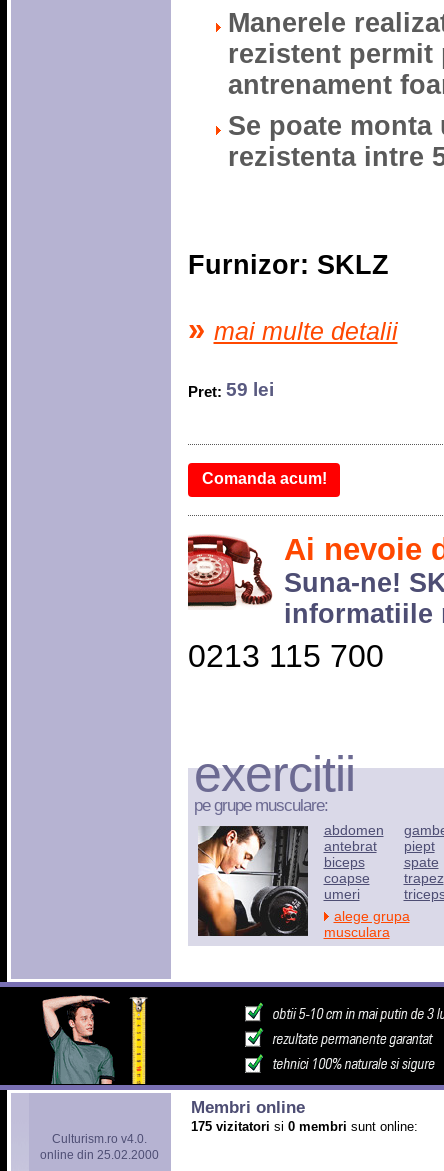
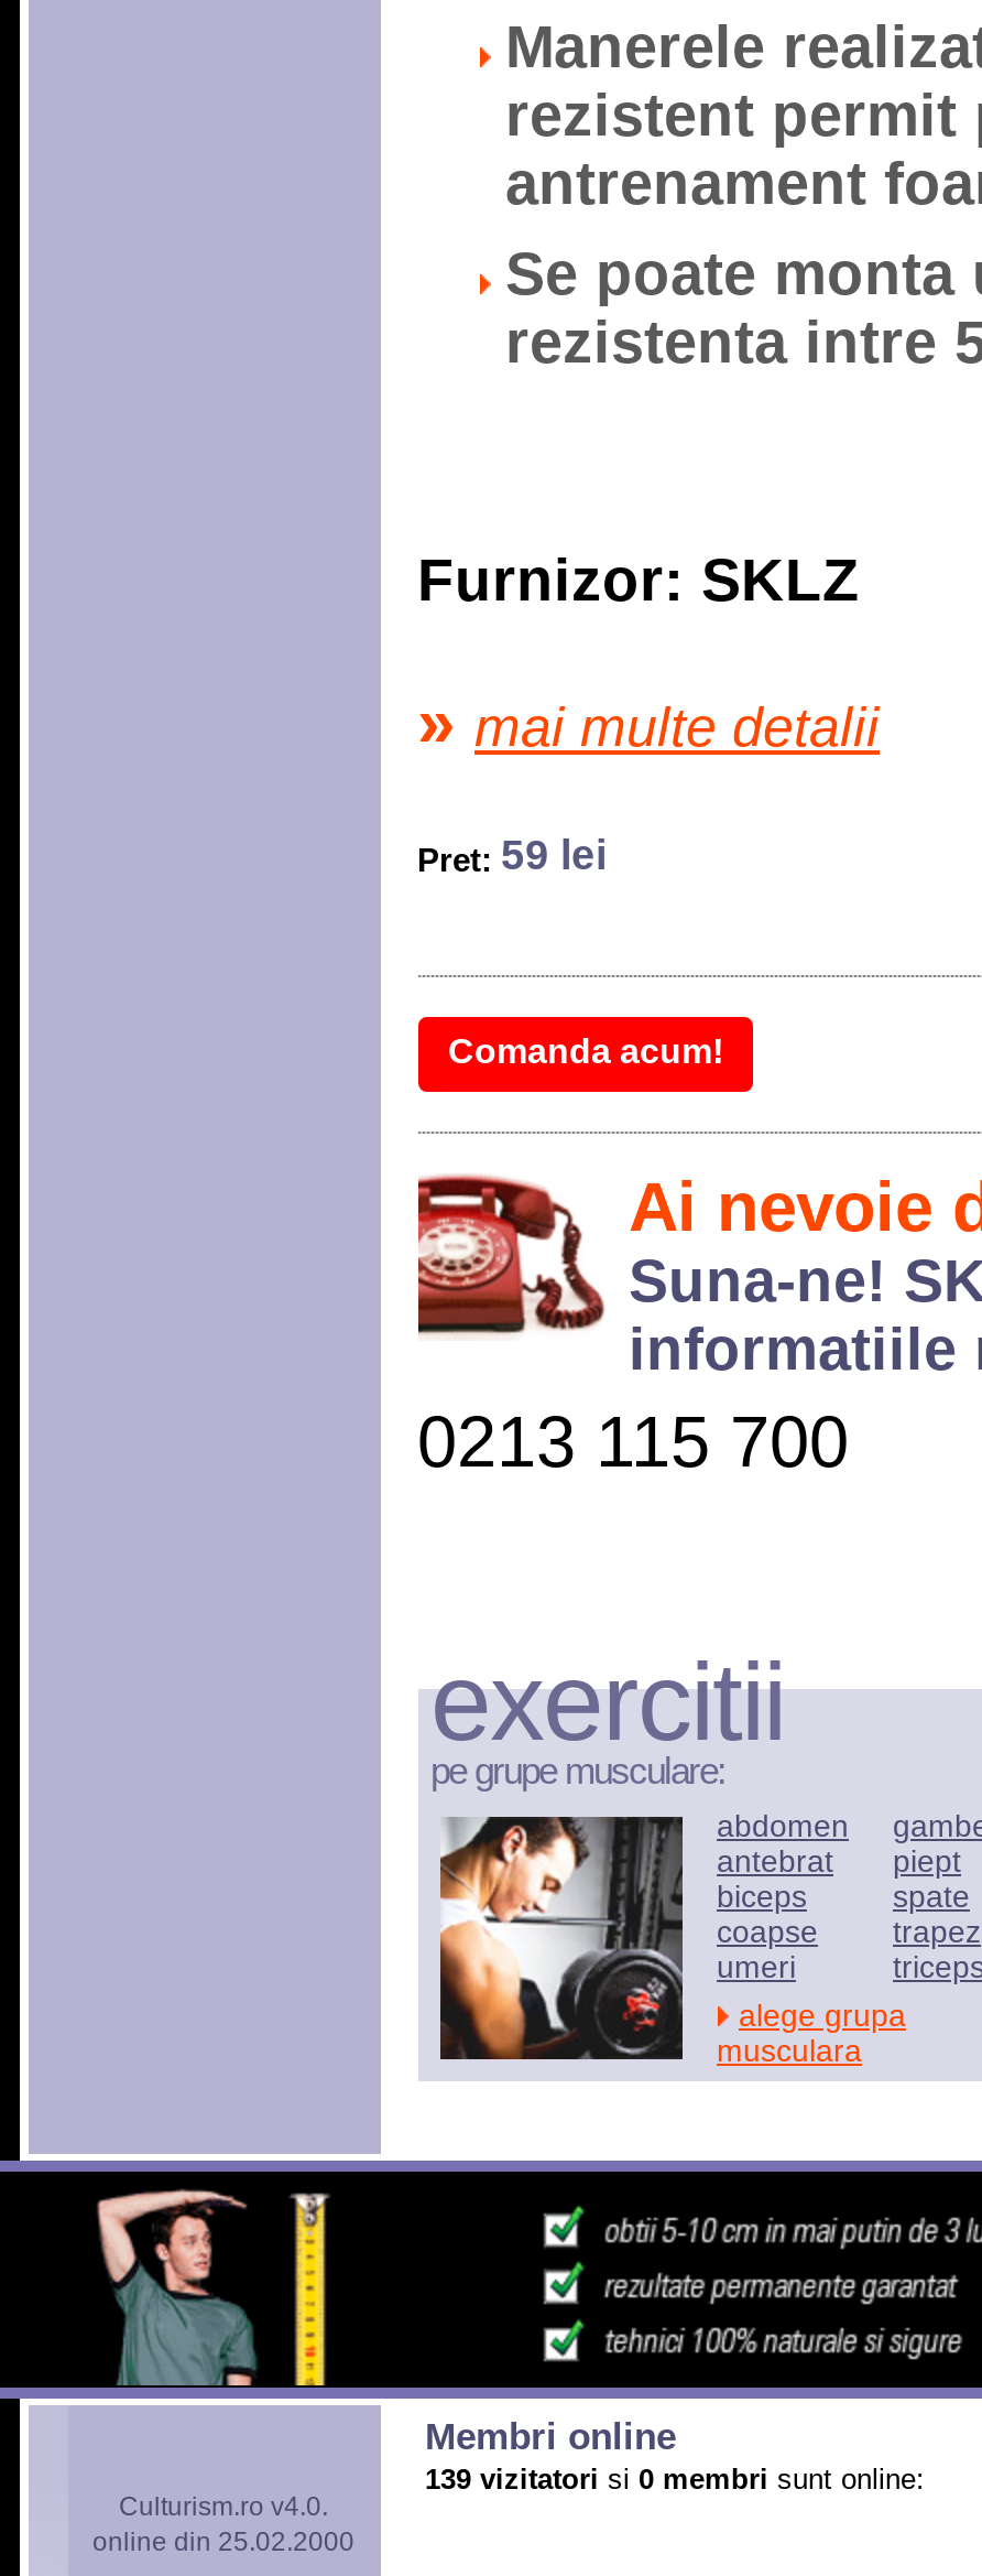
[191,1119,418,1134] 175 vizitatori si 0 membri sunt online: -> [425,2463,925,2496] 139 vizitatori si 0 membri sunt online:

